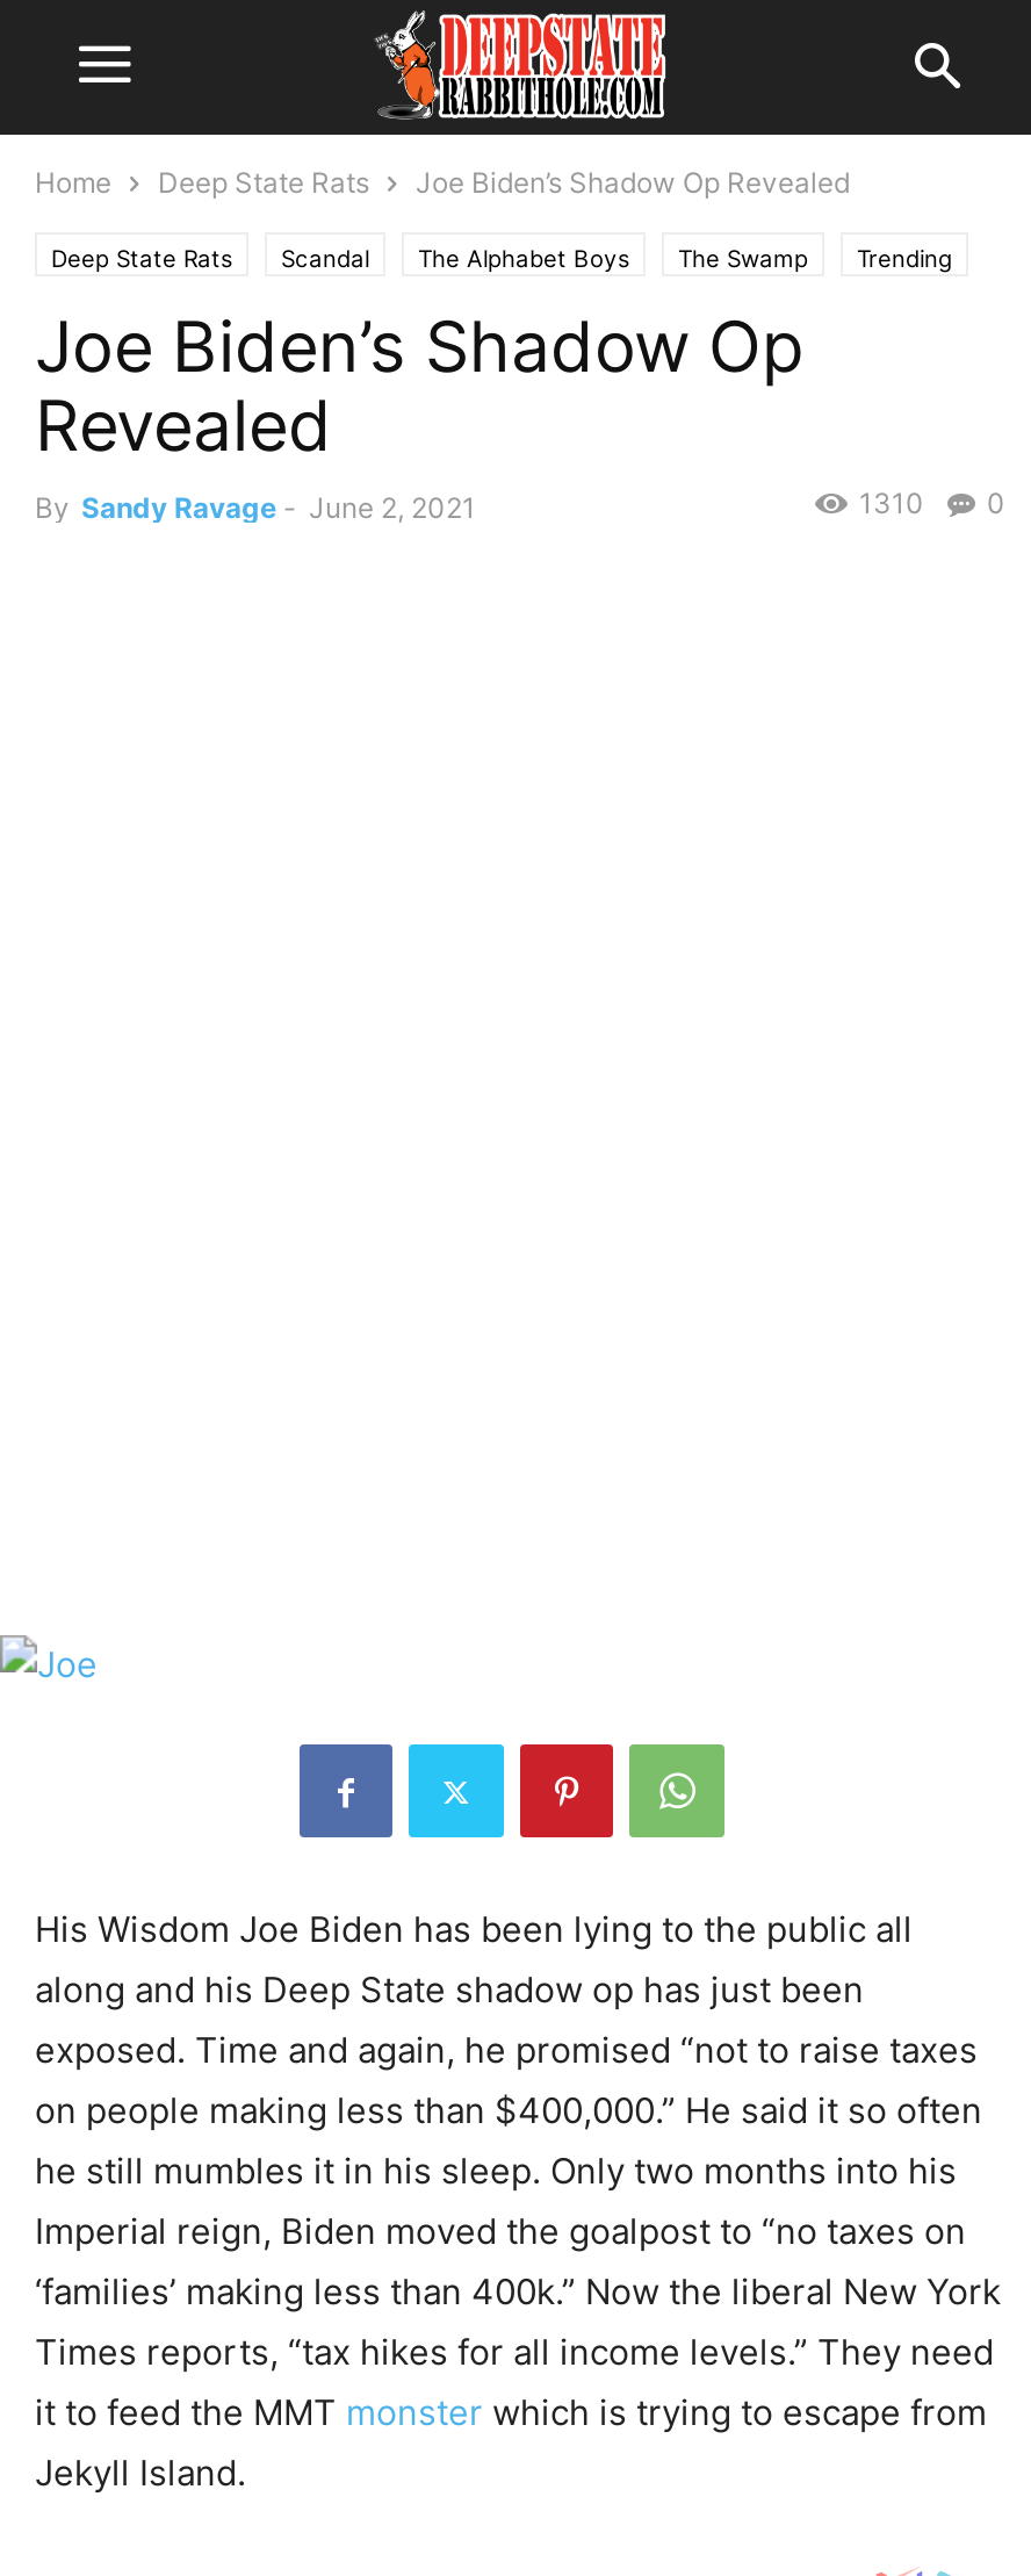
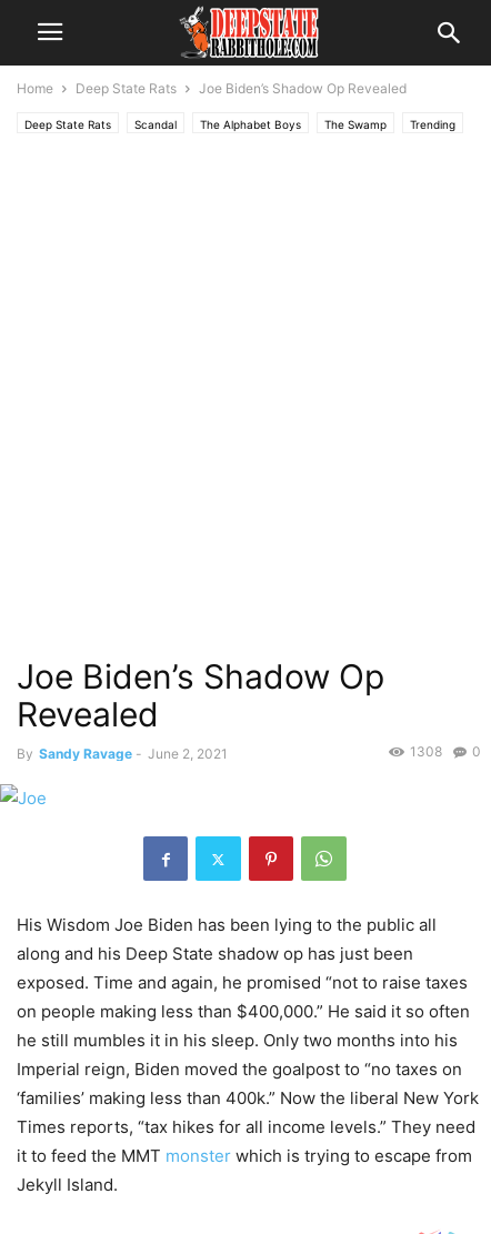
moved [35,304,803,467] -> [17,656,384,734]: Joe Biden’s Shadow Op | Revealed
moved [35,485,1005,525] -> [17,743,481,762]: By Sandy Ravage - June 2, 2021 | 0
[859,485,1005,520] 1310 0 -> [410,743,481,760] 1308 0

